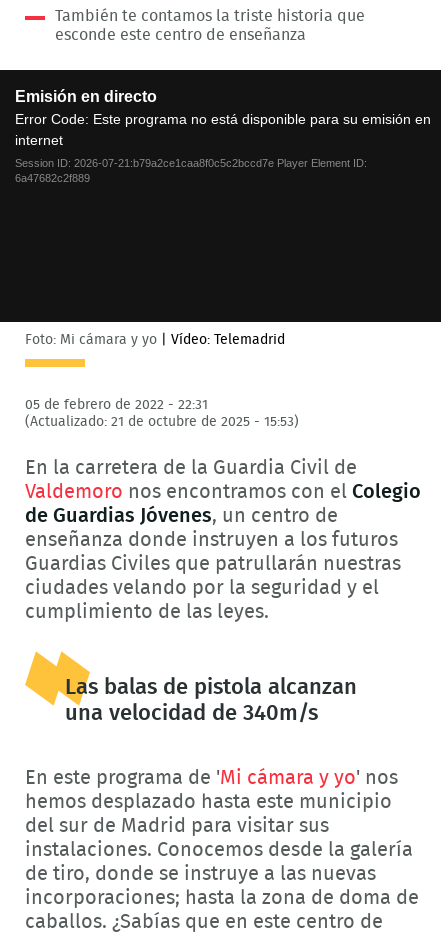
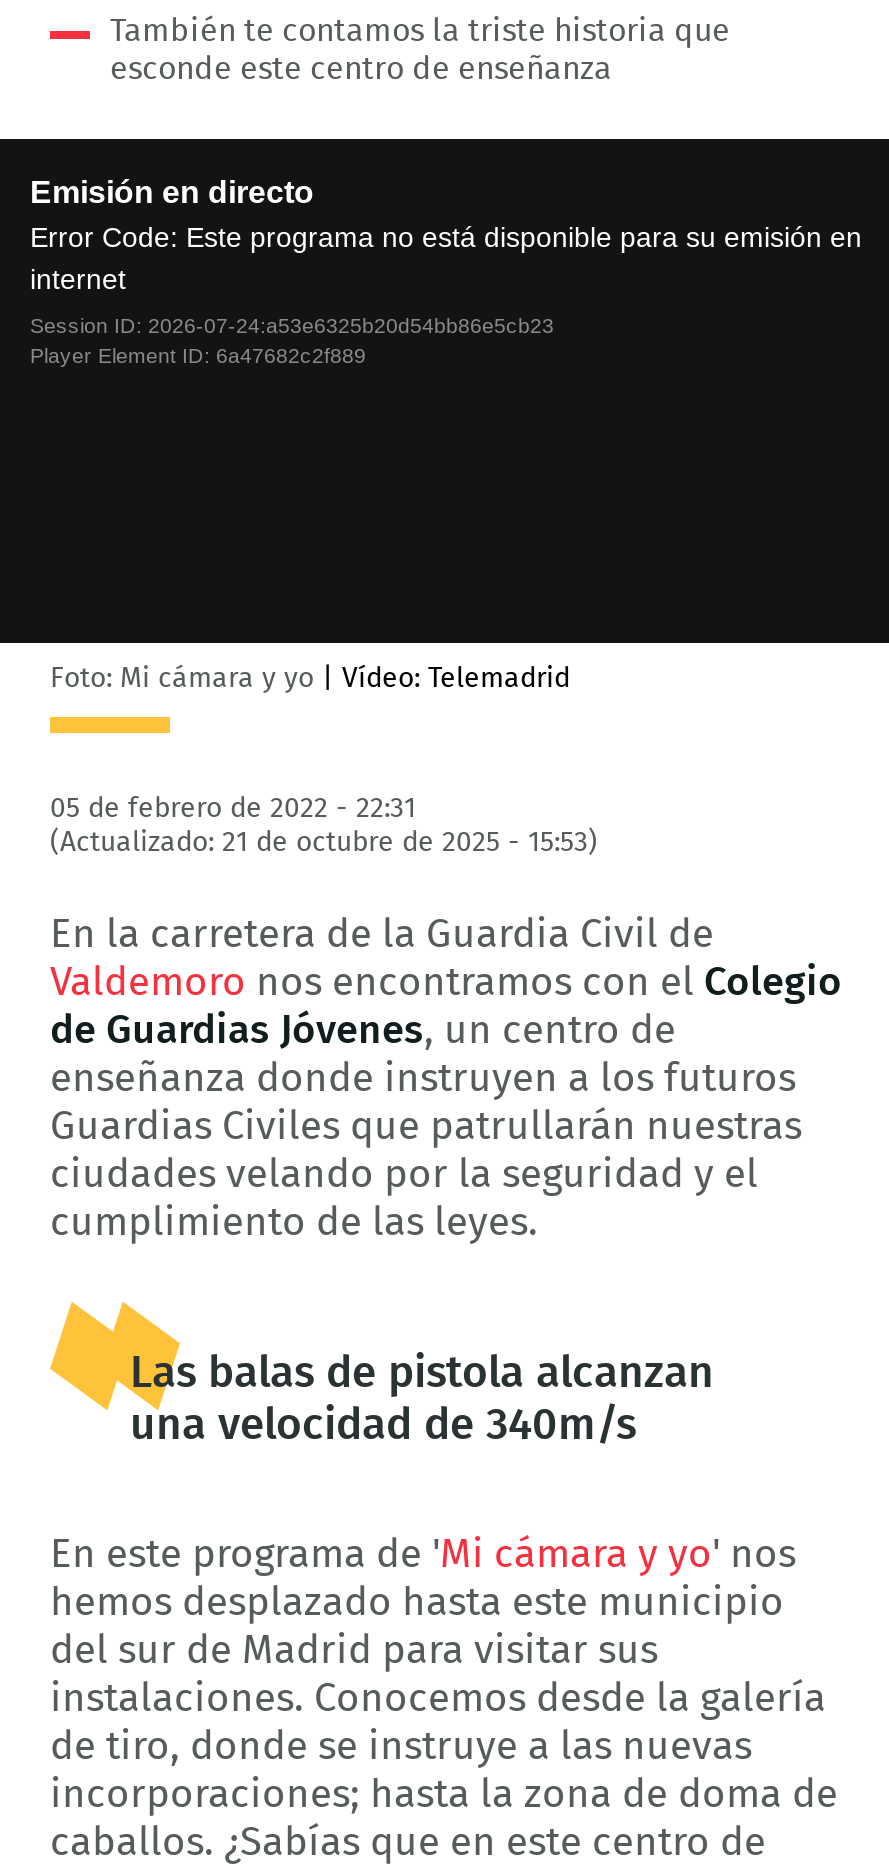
[15,157,367,184] Session ID: 2026-07-21:b79a2ce1caa8f0c5c2bccd7e Player Element ID: | 6a47682c2f889 -> [30,313,554,367] Session ID: 2026-07-24:a53e6325b20d54bb86e5cb23 | Player Element ID: 6a47682c2f889

